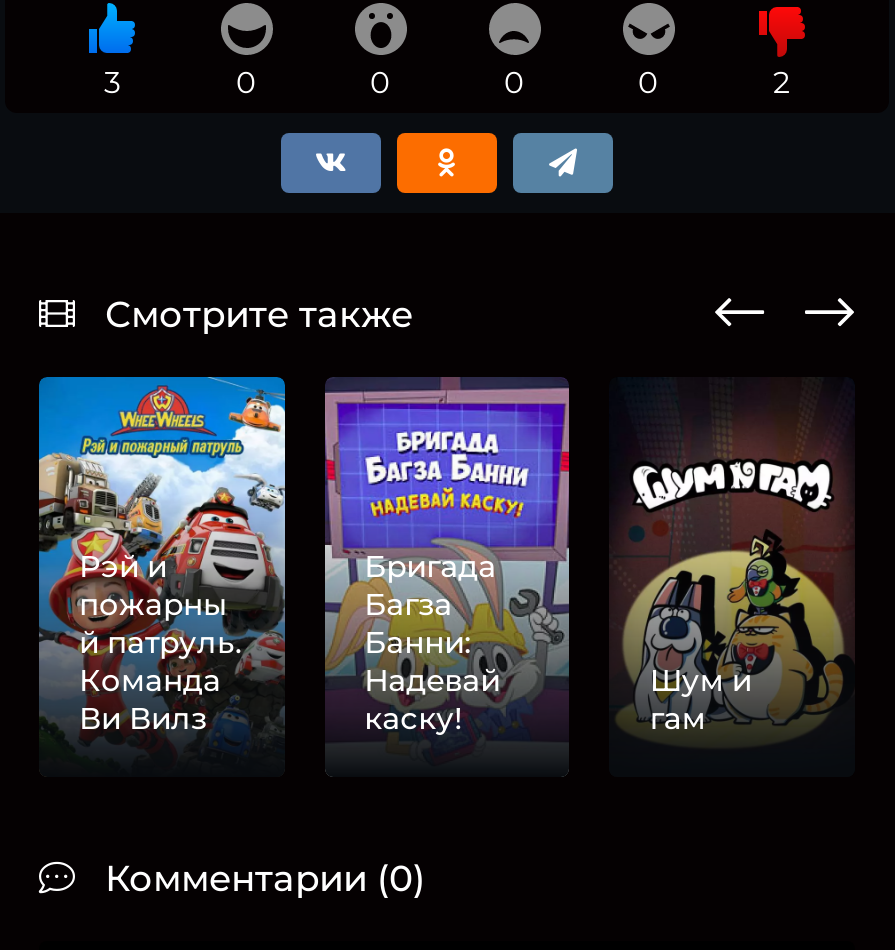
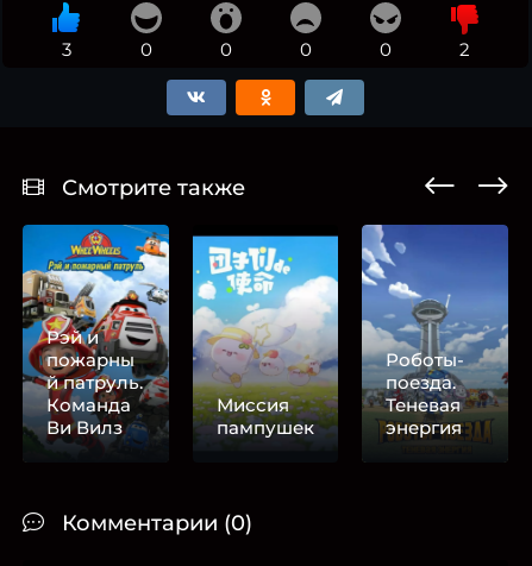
[323,377,571,737] [image] | Бригада | Багза | Банни: | Надевай | каску! -> [192,225,339,439] [image] | Миссия | пампушек
[609,377,855,737] [image] | Шум и | гам -> [361,224,509,439] [image] | Роботы- | поезда. | Теневая | энергия

